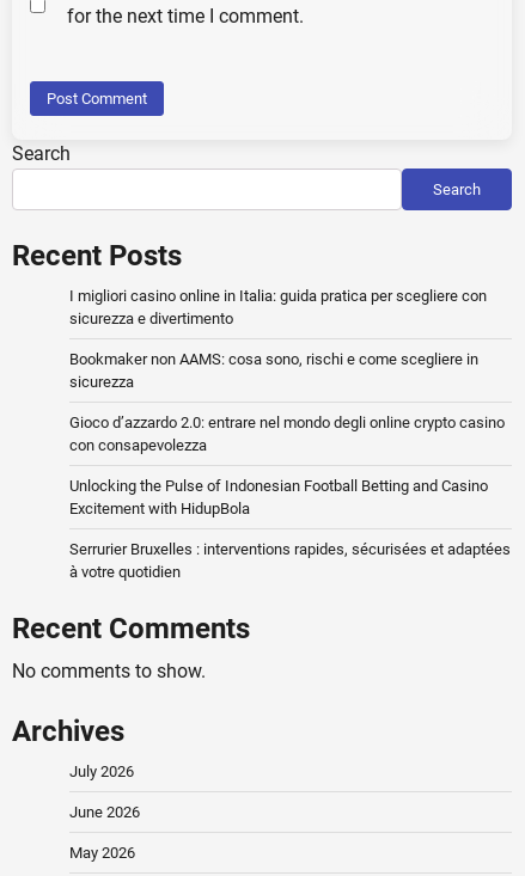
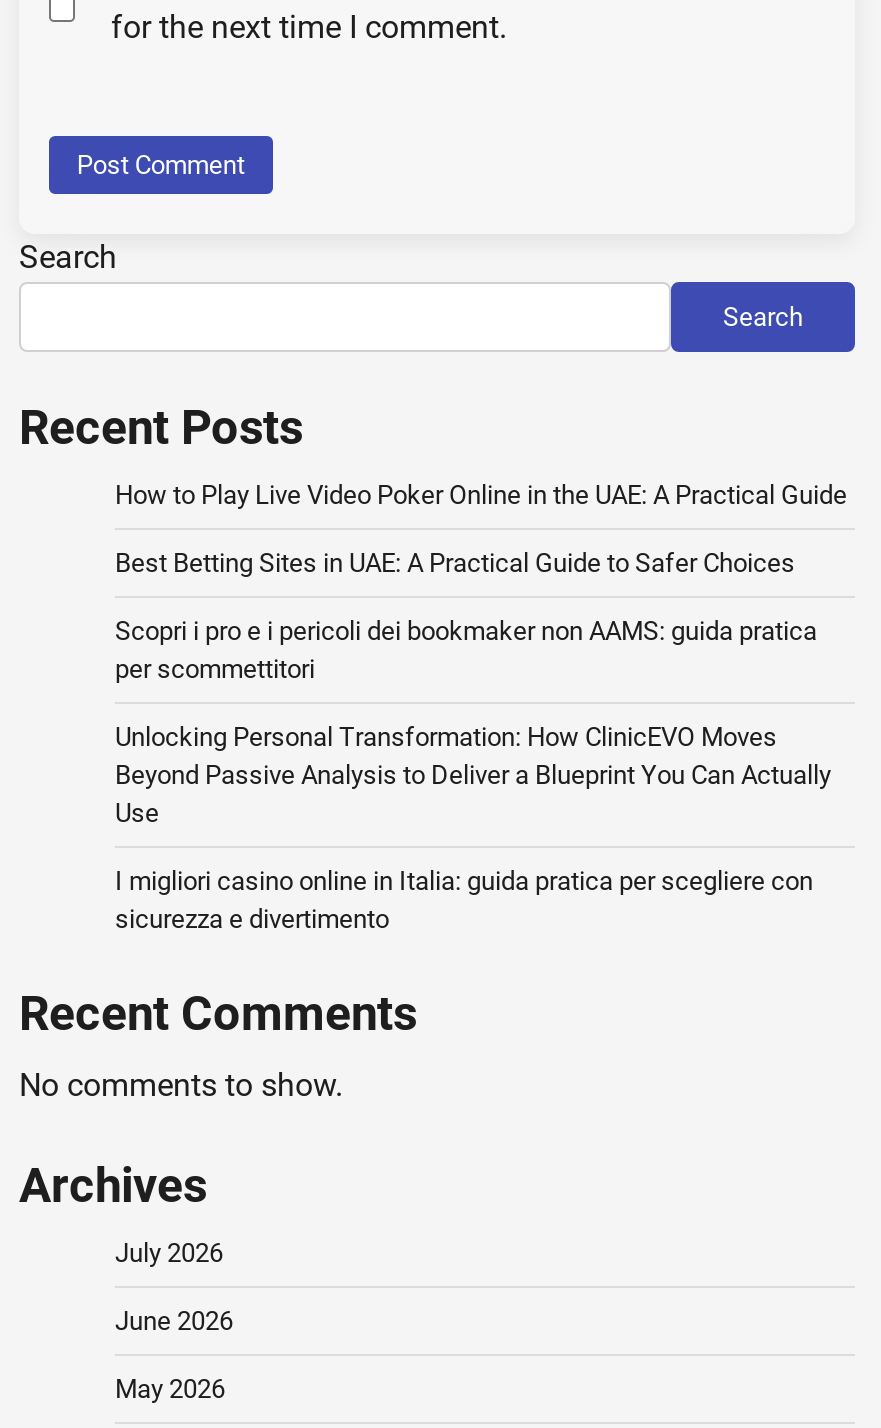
none -> [115,481,847,829] How to Play Live Video Poker Online in the UAE: A Practical Guide | Best Betting Sites in UAE: A Practical Guide to Safer Choices | Scopri i pro e i pericoli dei bookmaker non AAMS: guida pratica | per scommettitori | Unlocking Personal Transformation: How ClinicEVO Moves | Beyond Passive Analysis to Deliver a Blueprint You Can Actually | Use
moved [69,287,487,328] -> [115,867,813,935]: I migliori casino online in Italia: guida pratica per scegliere con | sicurezza e divertimento
[69,351,511,581] Bookmaker non AAMS: cosa sono, rischi e come scegliere in | sicurezza | Gioco d’azzardo 2.0: entrare nel mondo degli online crypto casino | con consapevolezza | Unlocking the Pulse of Indonesian Football Betting and Casino | Excitement with HidupBola | Serrurier Bruxelles : interventions rapides, sécurisées et adaptées | à votre quotidien -> none

